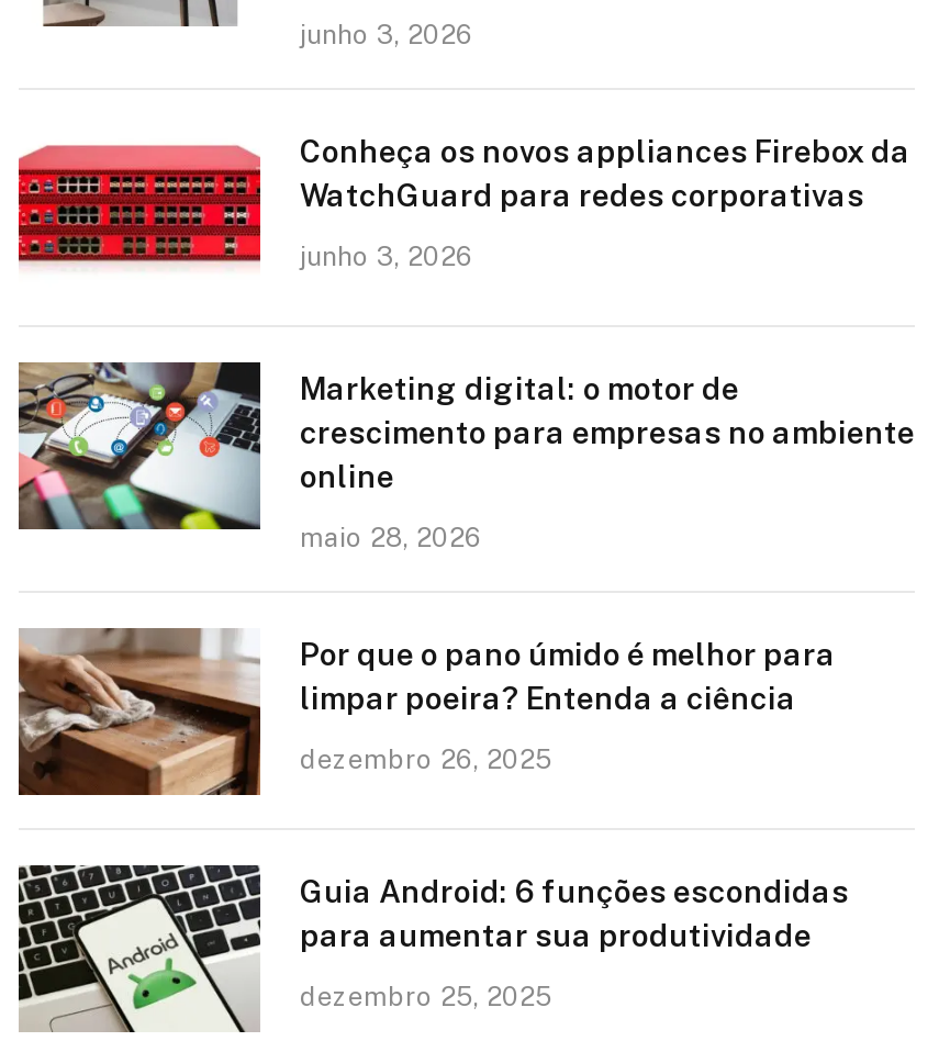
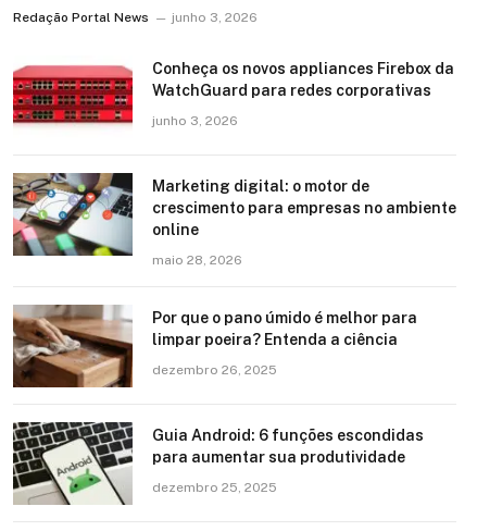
none -> [13,9,149,25] Redação Portal News

